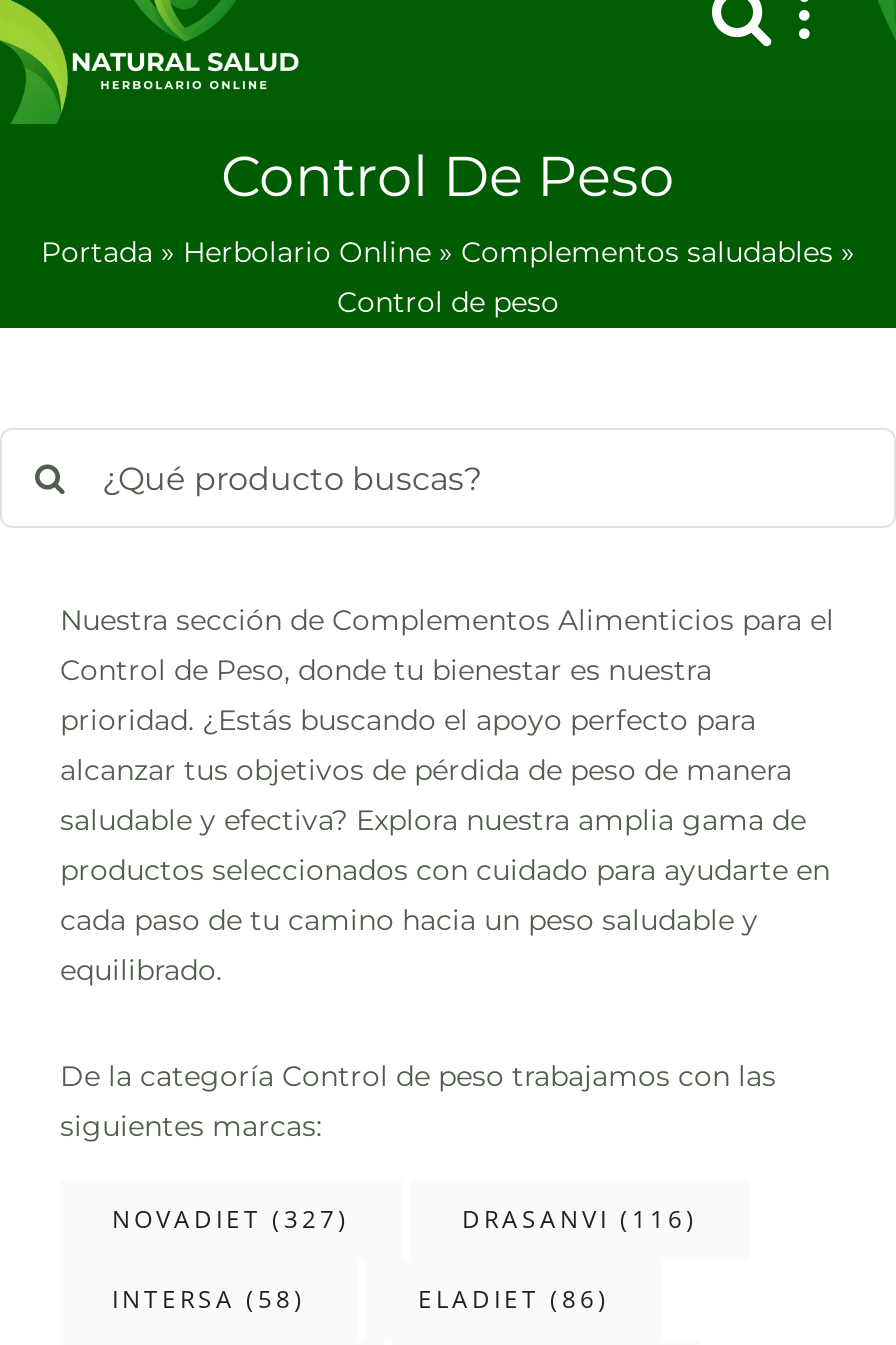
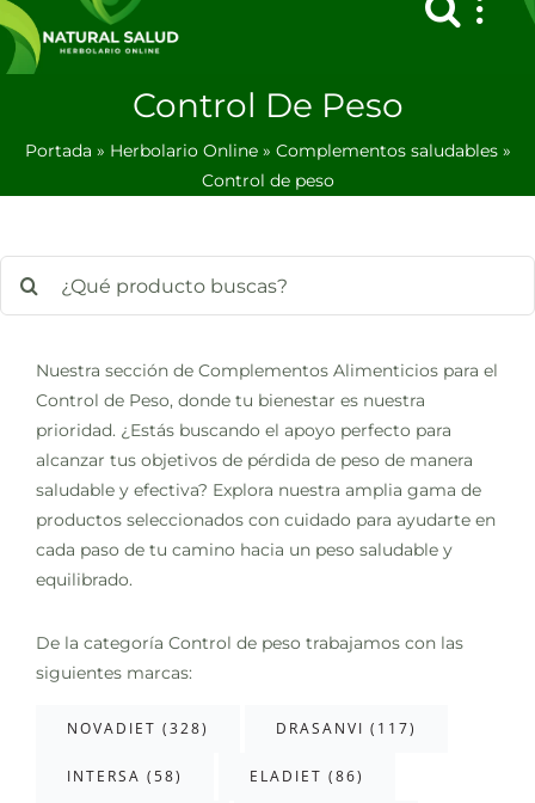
[112,1203,350,1237] NOVADIET (327) -> [67,719,209,739] NOVADIET (328)
[462,1203,698,1237] DRASANVI (116) -> [276,719,417,739] DRASANVI (117)

